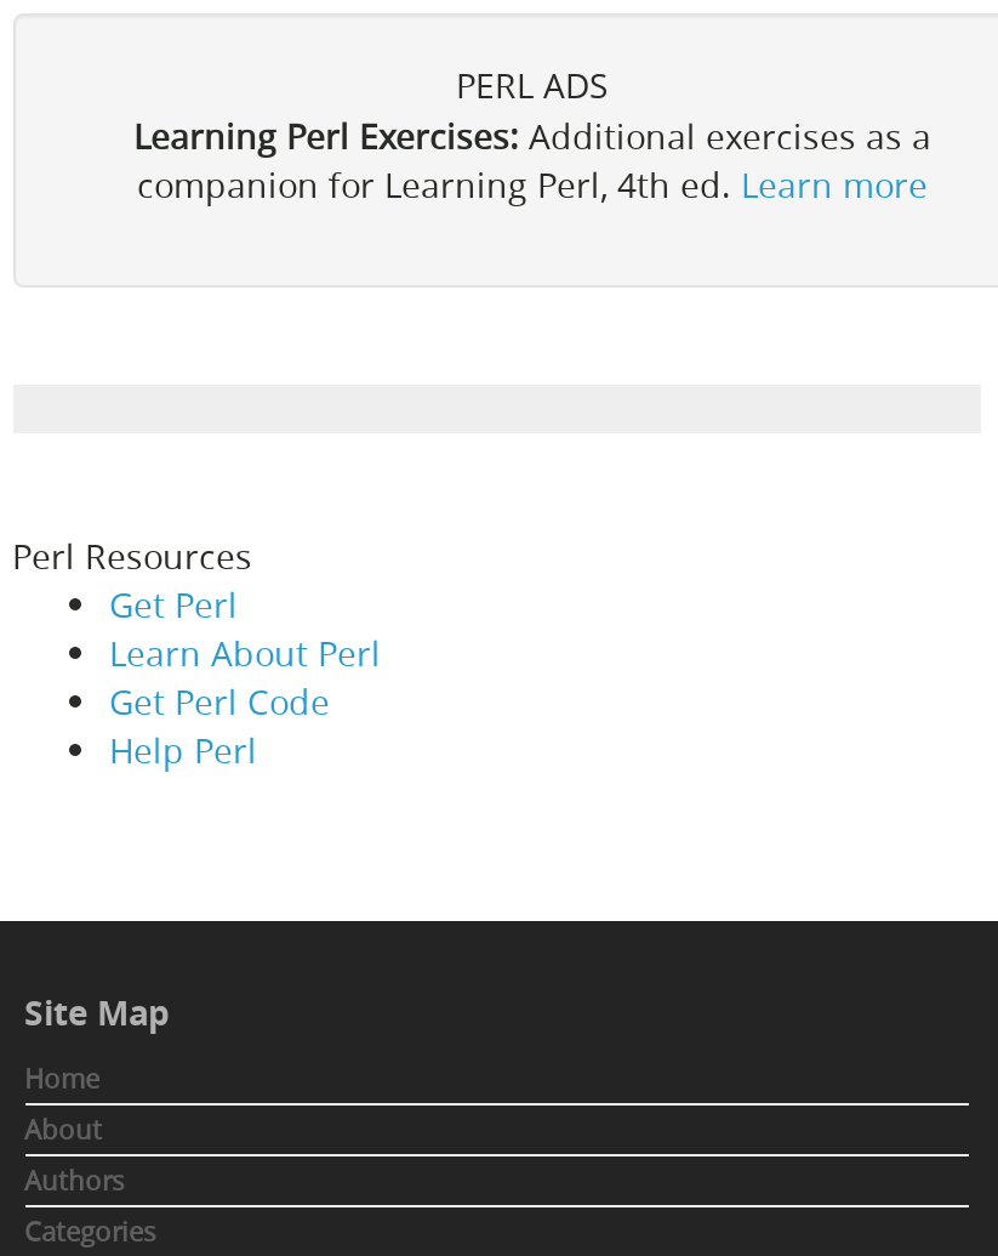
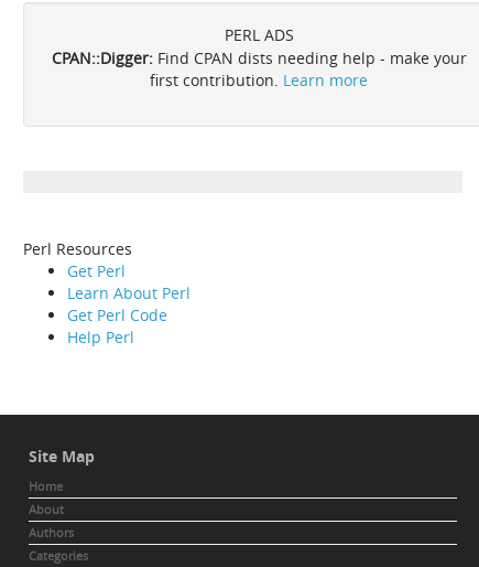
[133,114,931,208] Learning Perl Exercises: Additional exercises as a | companion for Learning Perl, 4th ed. Learn more -> [51,48,466,91] CPAN::Digger: Find CPAN dists needing help - make your | first contribution. Learn more

